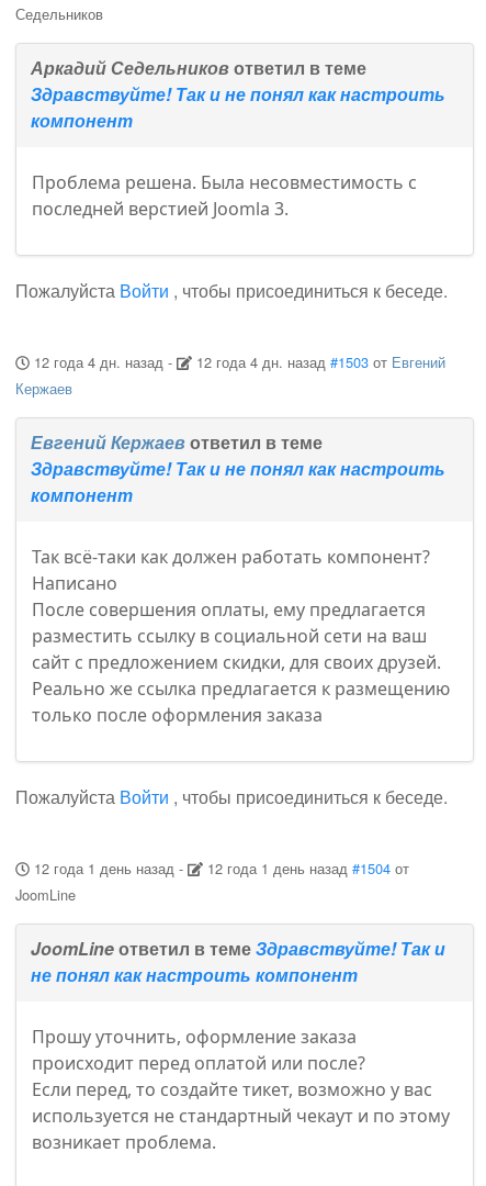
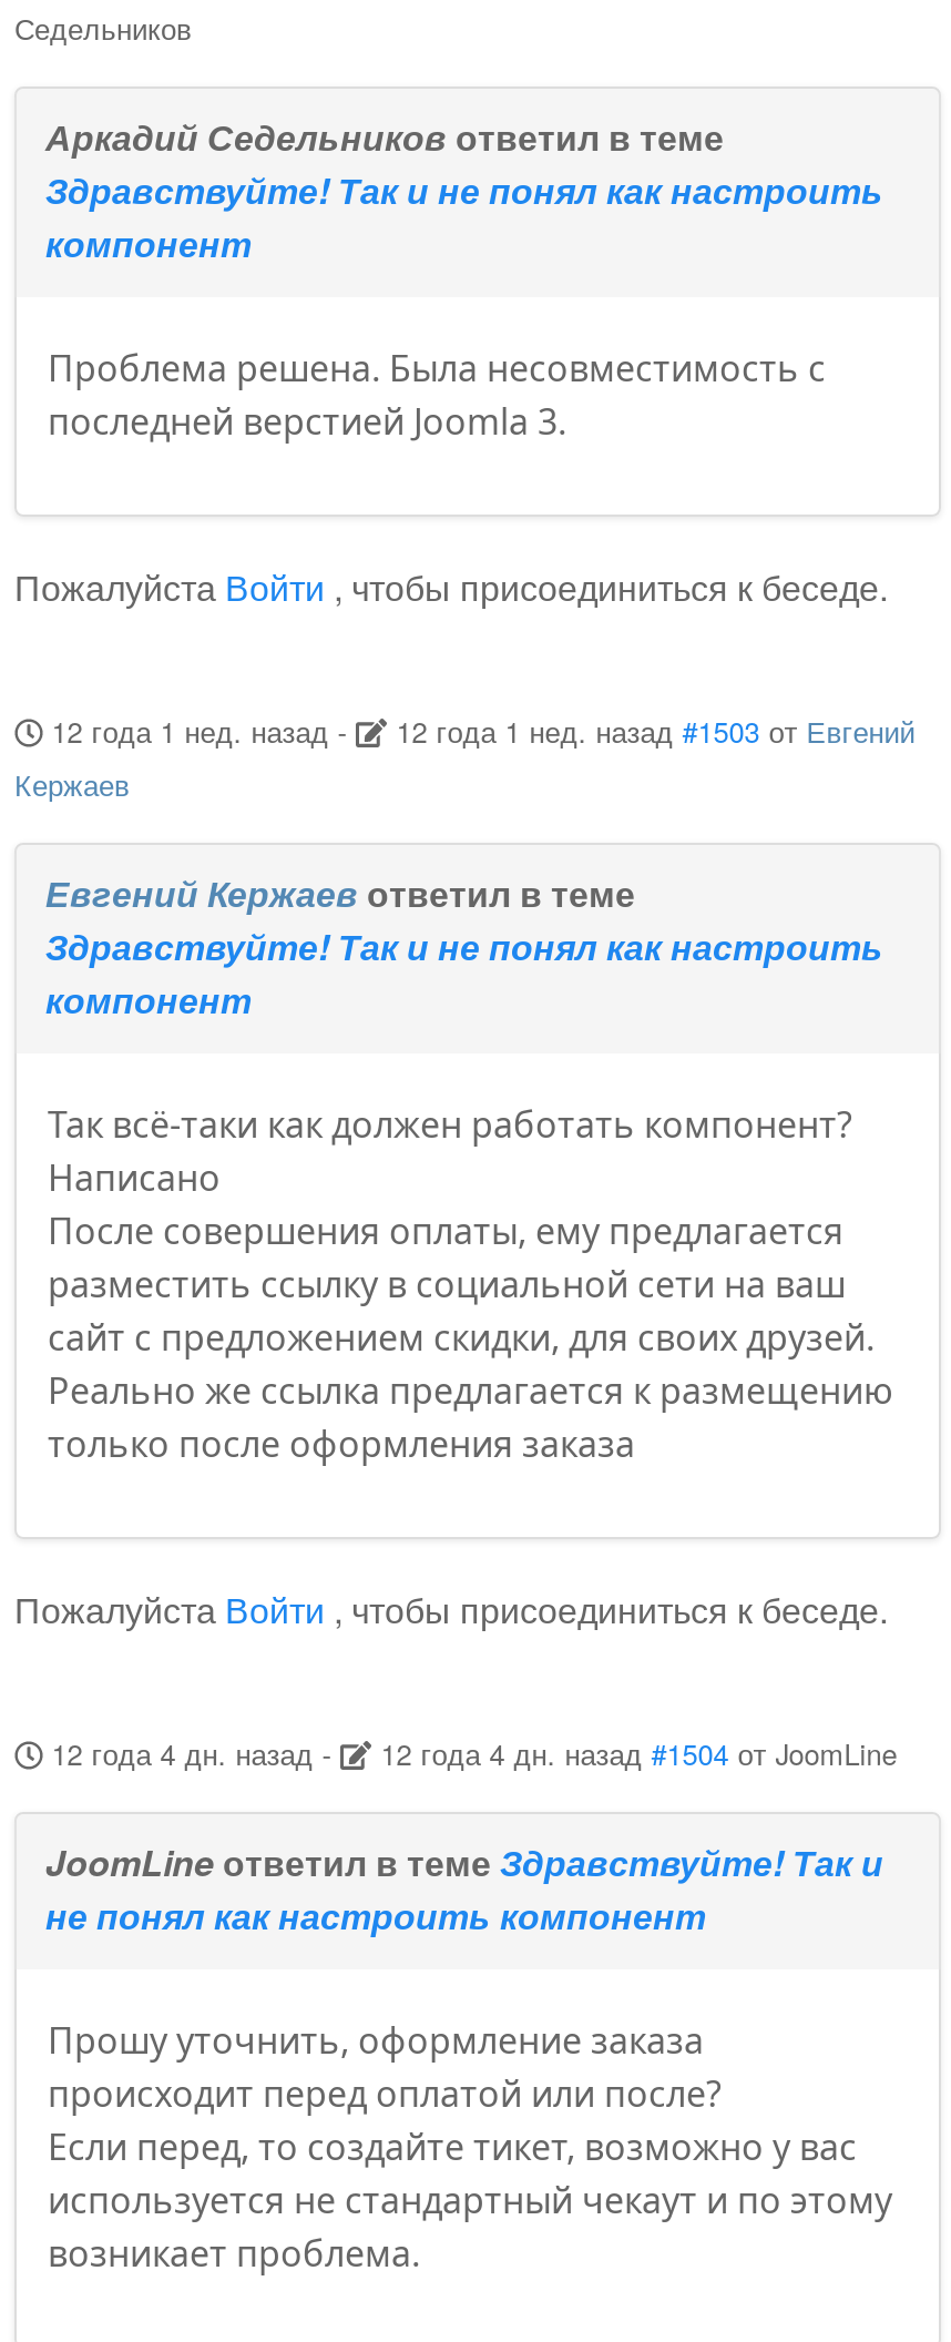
[34,352,176,373] 12 года 4 дн. назад - -> [52,710,355,753] 12 года 1 нед. назад -
[197,352,446,373] 12 года 4 дн. назад #1503 от Евгений -> [396,710,915,753] 12 года 1 нед. назад #1503 от Евгений
[15,858,409,905] 12 года 1 день назад - | 12 года 1 день назад #1504 от | JoomLine -> [52,1733,897,1775] 12 года 4 дн. назад - | 12 года 4 дн. назад #1504 от JoomLine

